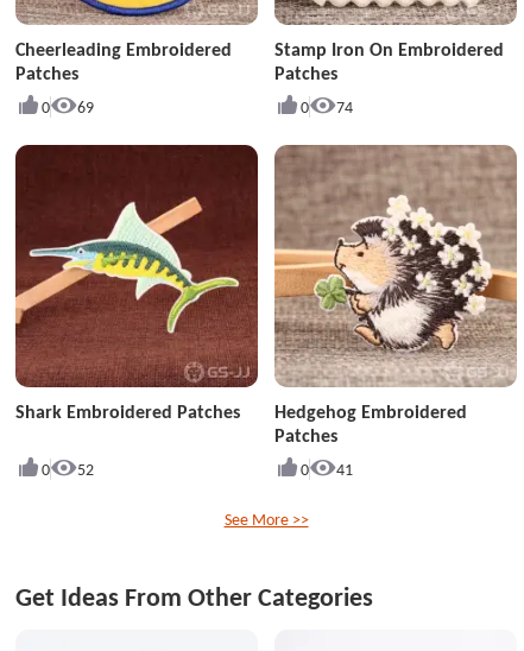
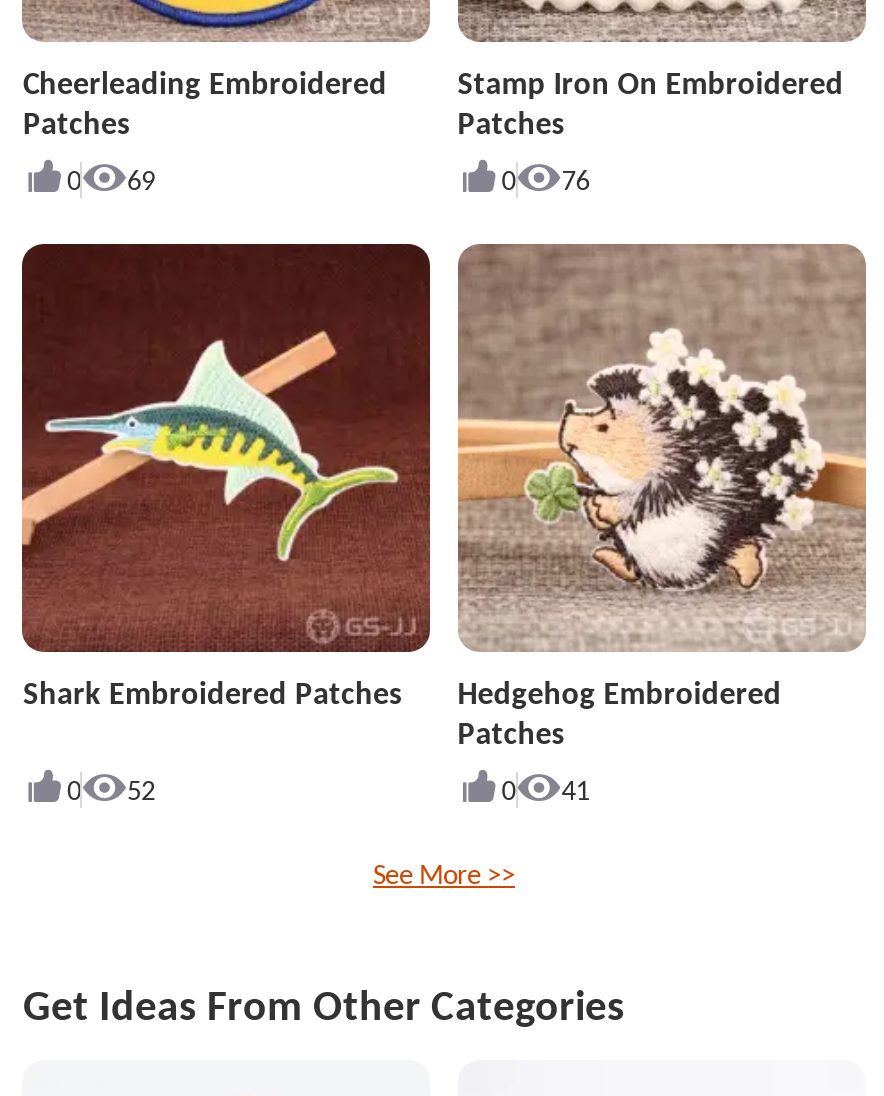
[300,96,353,117] 0 74 -> [501,162,589,198] 0 76

